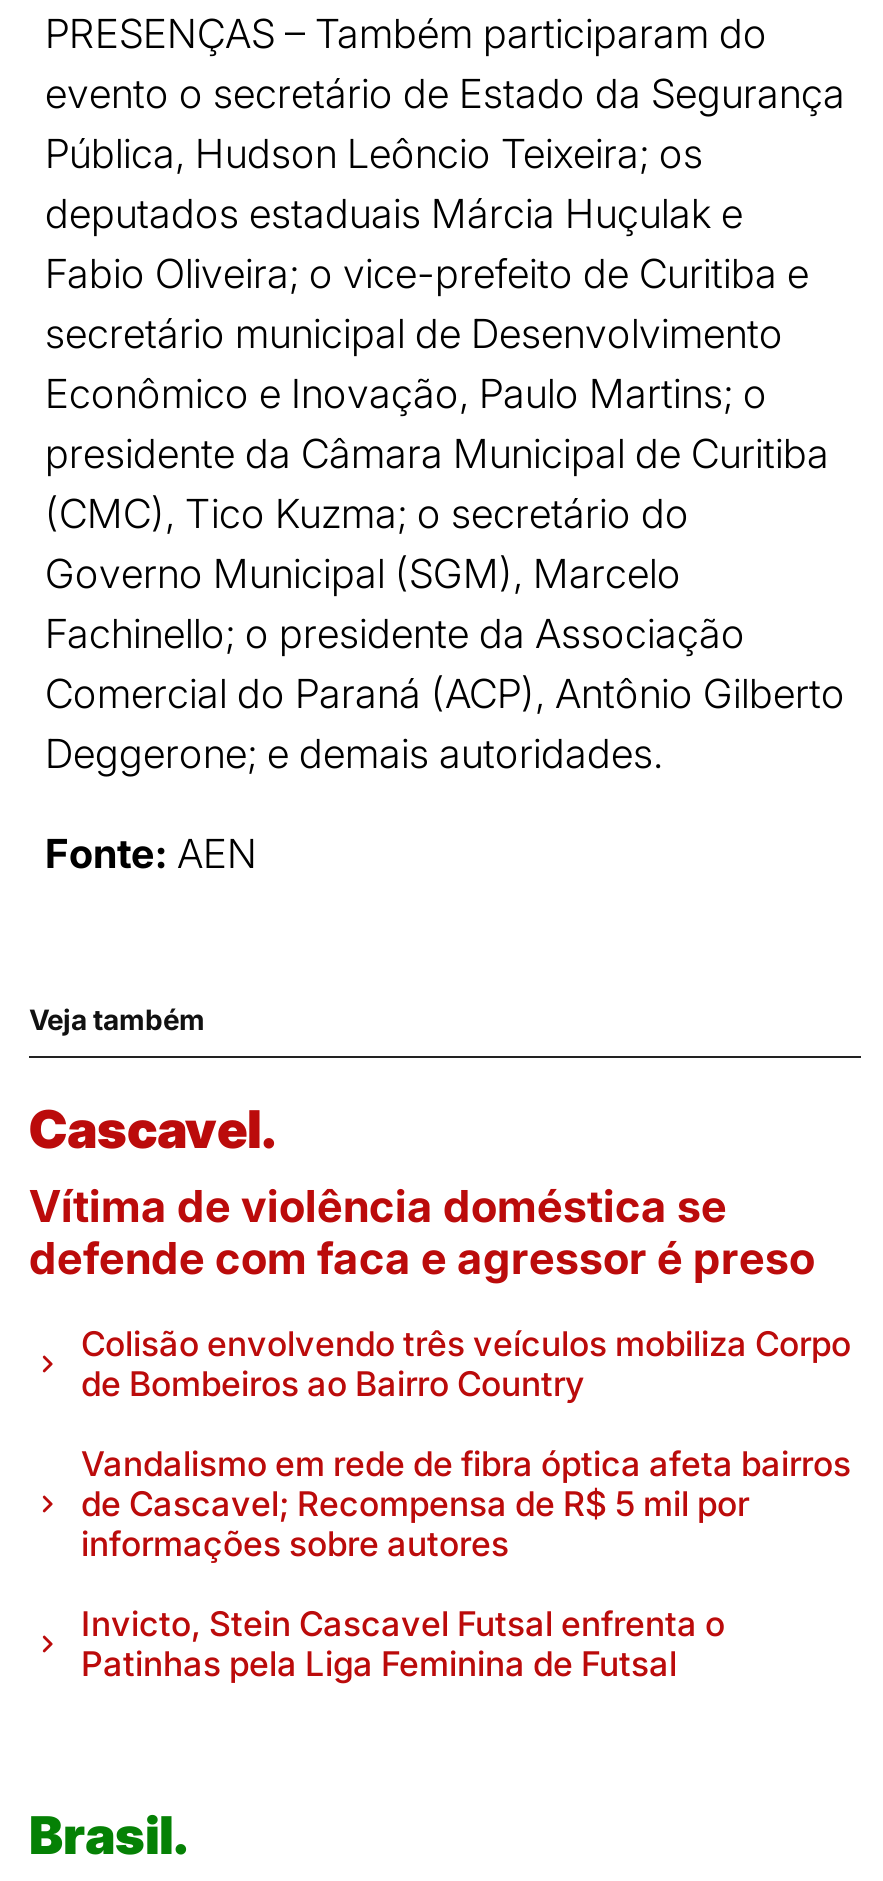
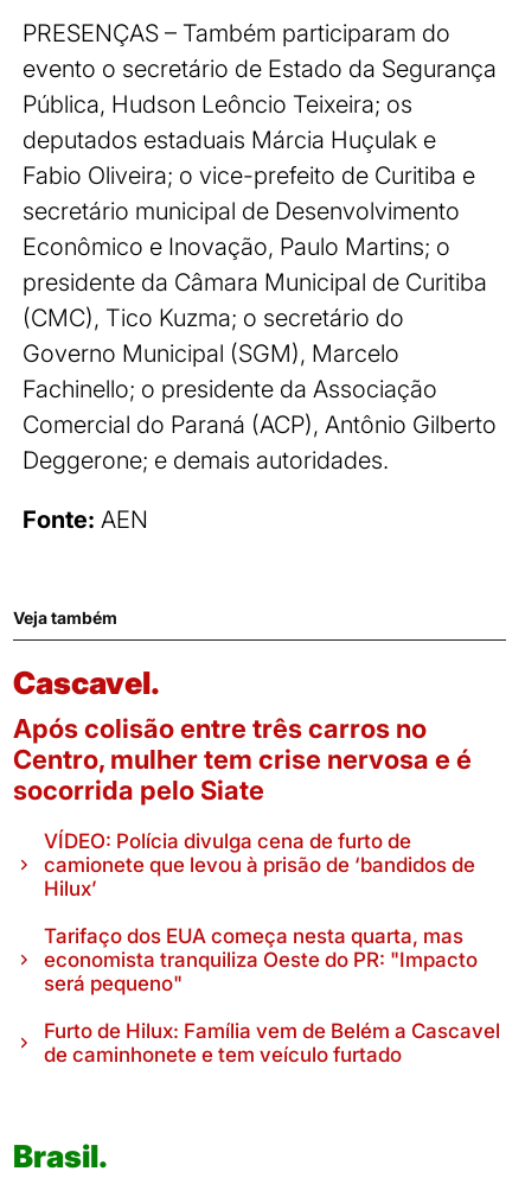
[29,1180,815,1284] Vítima de violência doméstica se | defende com faca e agressor é preso -> [13,713,472,806] Após colisão entre três carros no | Centro, mulher tem crise nervosa e é | socorrida pelo Siate
[81,1324,851,1404] Colisão envolvendo três veículos mobiliza Corpo | de Bombeiros ao Bairro Country -> [44,829,475,901] VÍDEO: Polícia divulga cena de furto de | camionete que levou à prisão de ‘bandidos de | Hilux’
[81,1444,851,1564] Vandalismo em rede de fibra óptica afeta bairros | de Cascavel; Recompensa de R$ 5 mil por | informações sobre autores -> [44,924,478,995] Tarifaço dos EUA começa nesta quarta, mas | economista tranquiliza Oeste do PR: "Impacto | será pequeno"
[81,1604,725,1684] Invicto, Stein Cascavel Futsal enfrenta o | Patinhas pela Liga Feminina de Futsal -> [44,1019,500,1067] Furto de Hilux: Família vem de Belém a Cascavel | de caminhonete e tem veículo furtado

